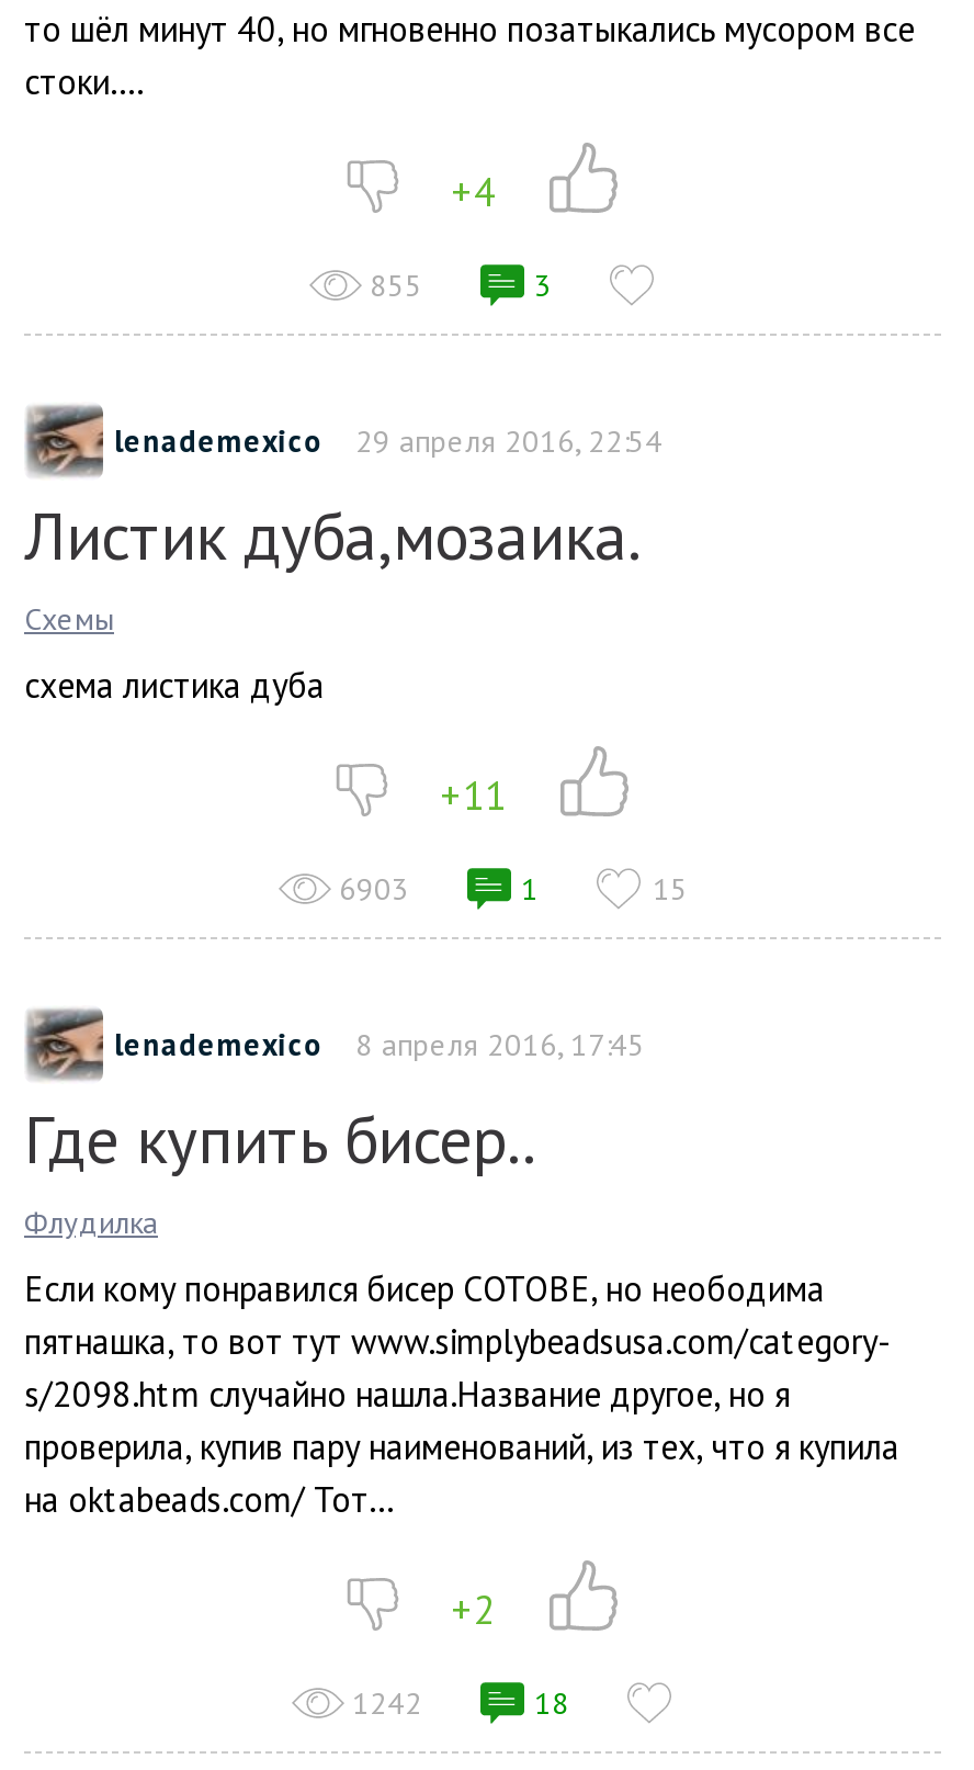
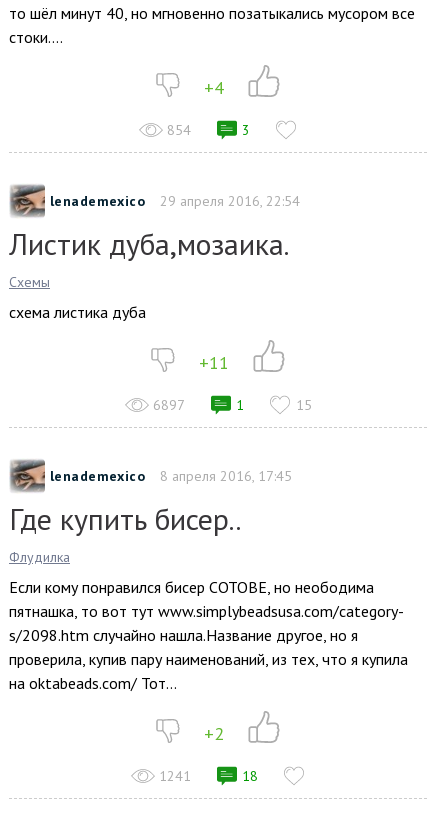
[370,266,422,305] 855 -> [166,121,190,139] 854
[339,869,409,909] 6903 -> [152,396,184,414] 6897
[352,1683,422,1723] 1242 -> [158,767,190,785] 1241

